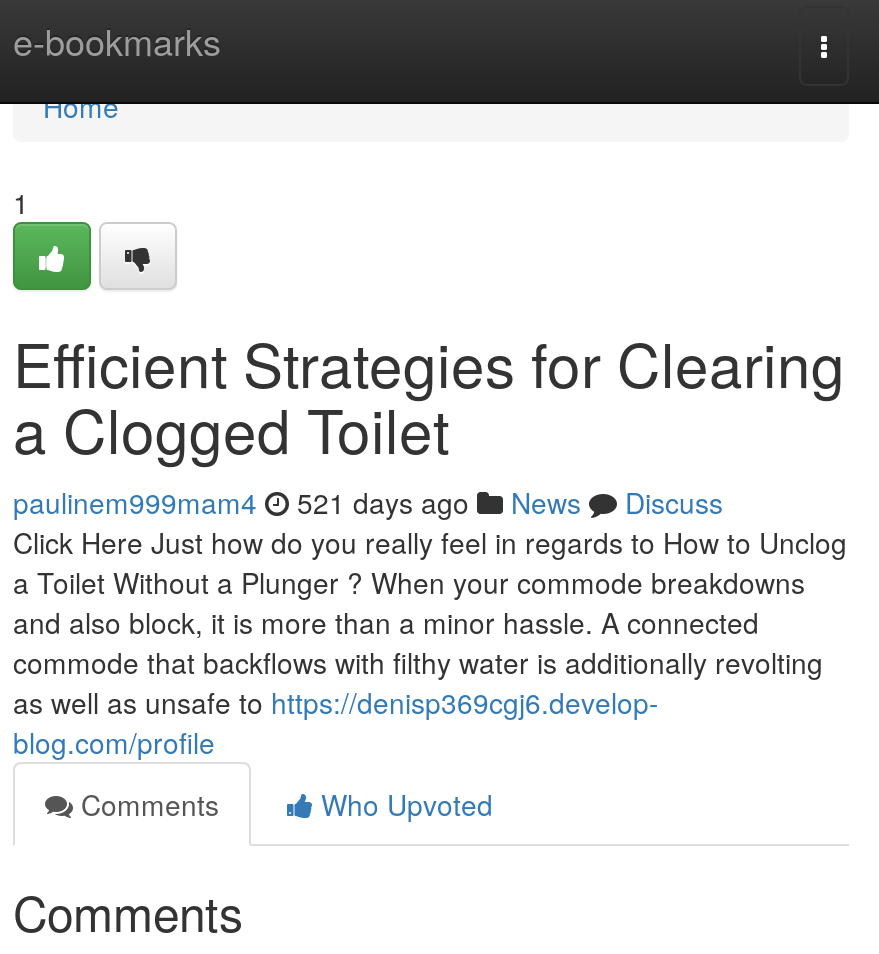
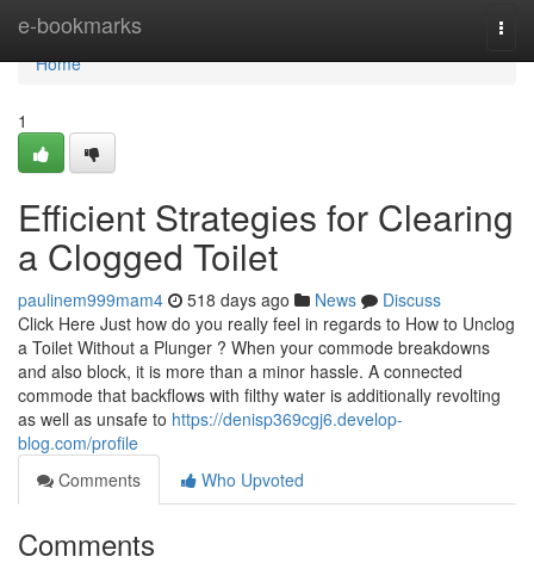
[13,482,723,522] paulinem999mam4 521 days ago News Discuss -> [18,287,441,311] paulinem999mam4 518 days ago News Discuss

